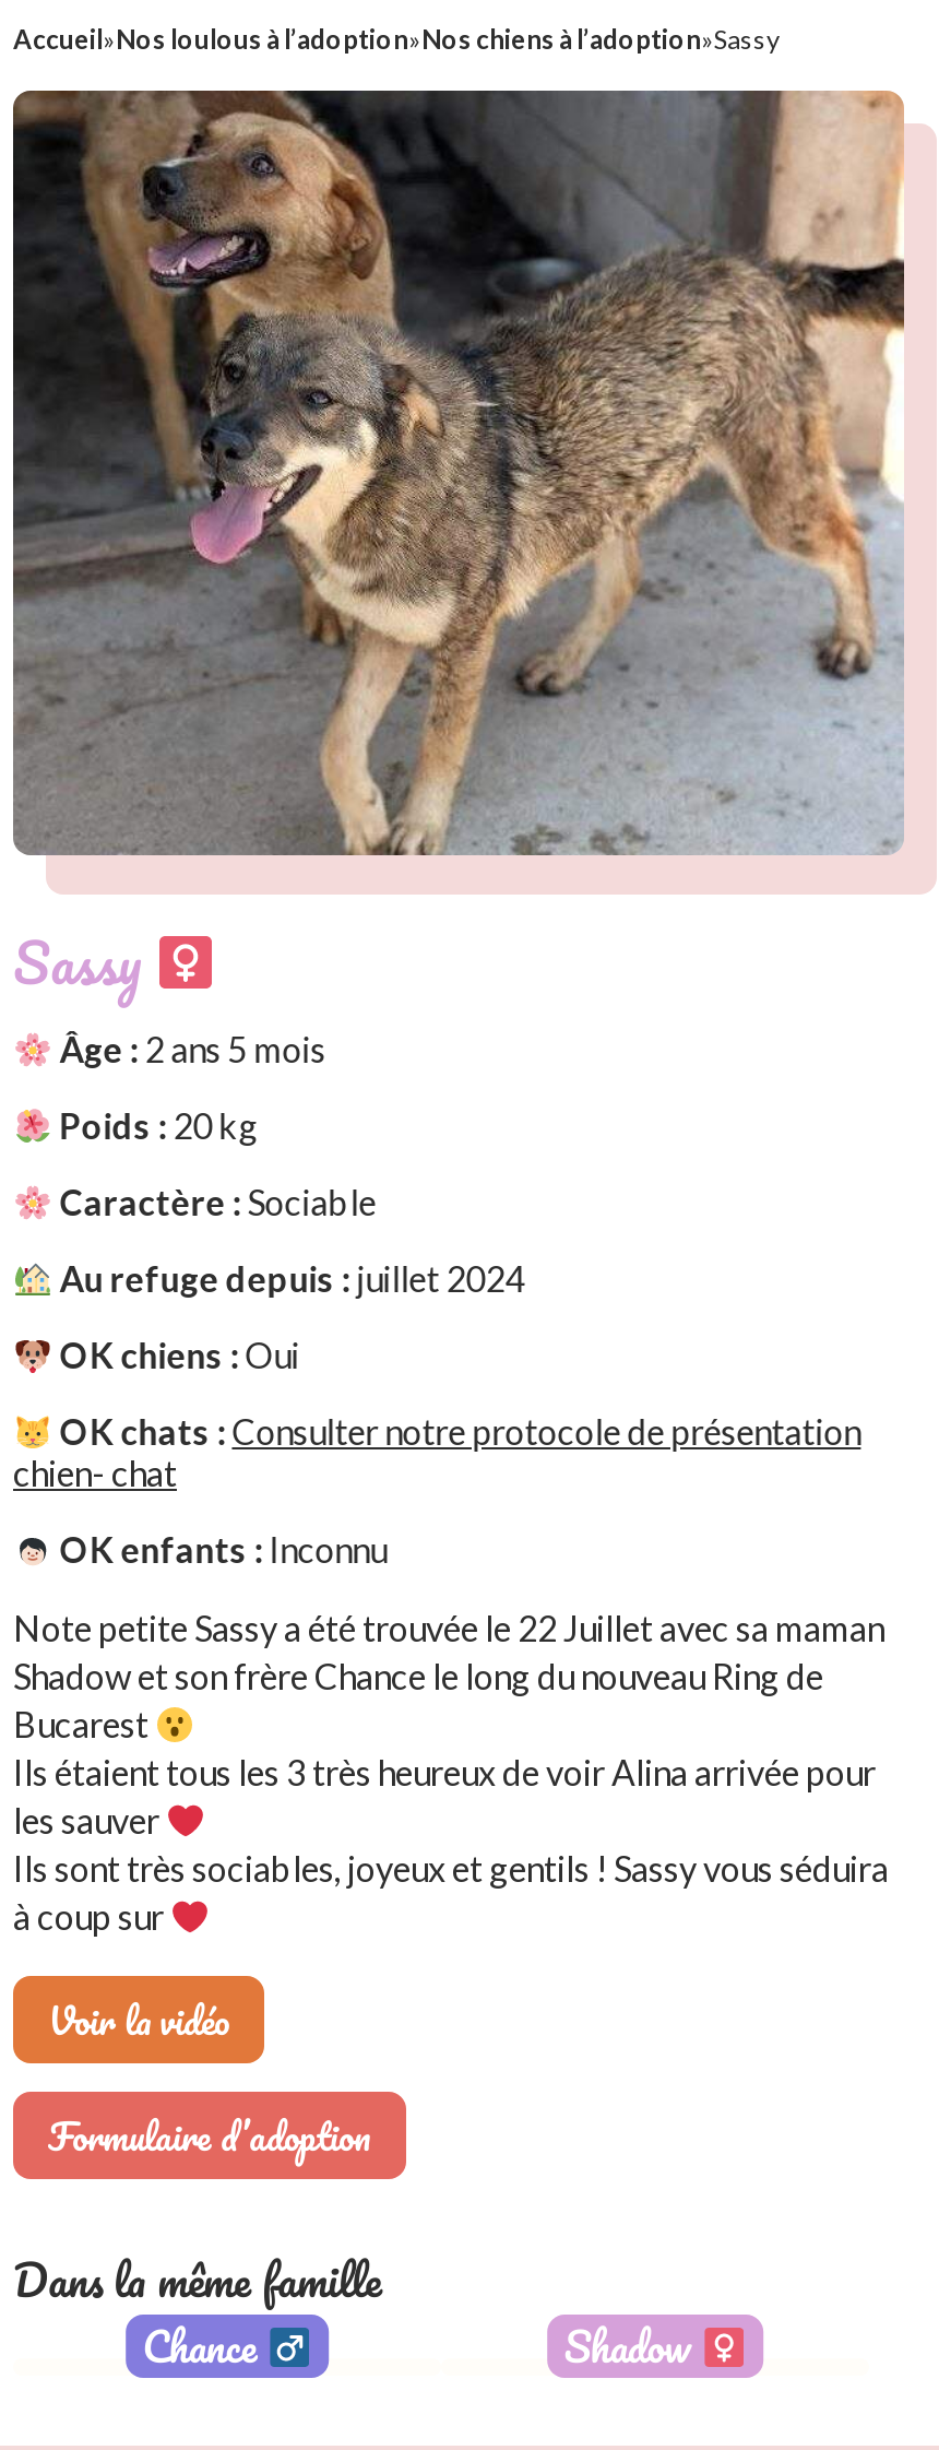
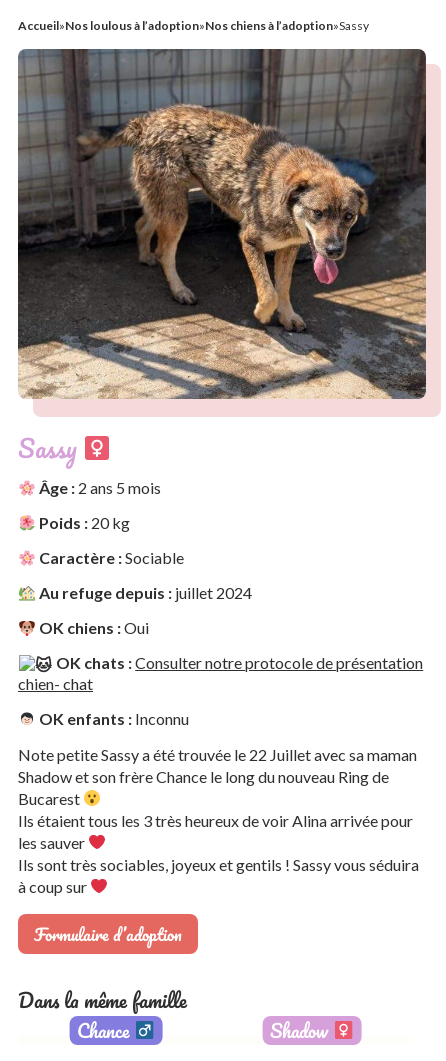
[11,88,906,857] [image] -> [17,48,427,399] [image]
[48,1989,229,2050] Voir la vidéo -> none

